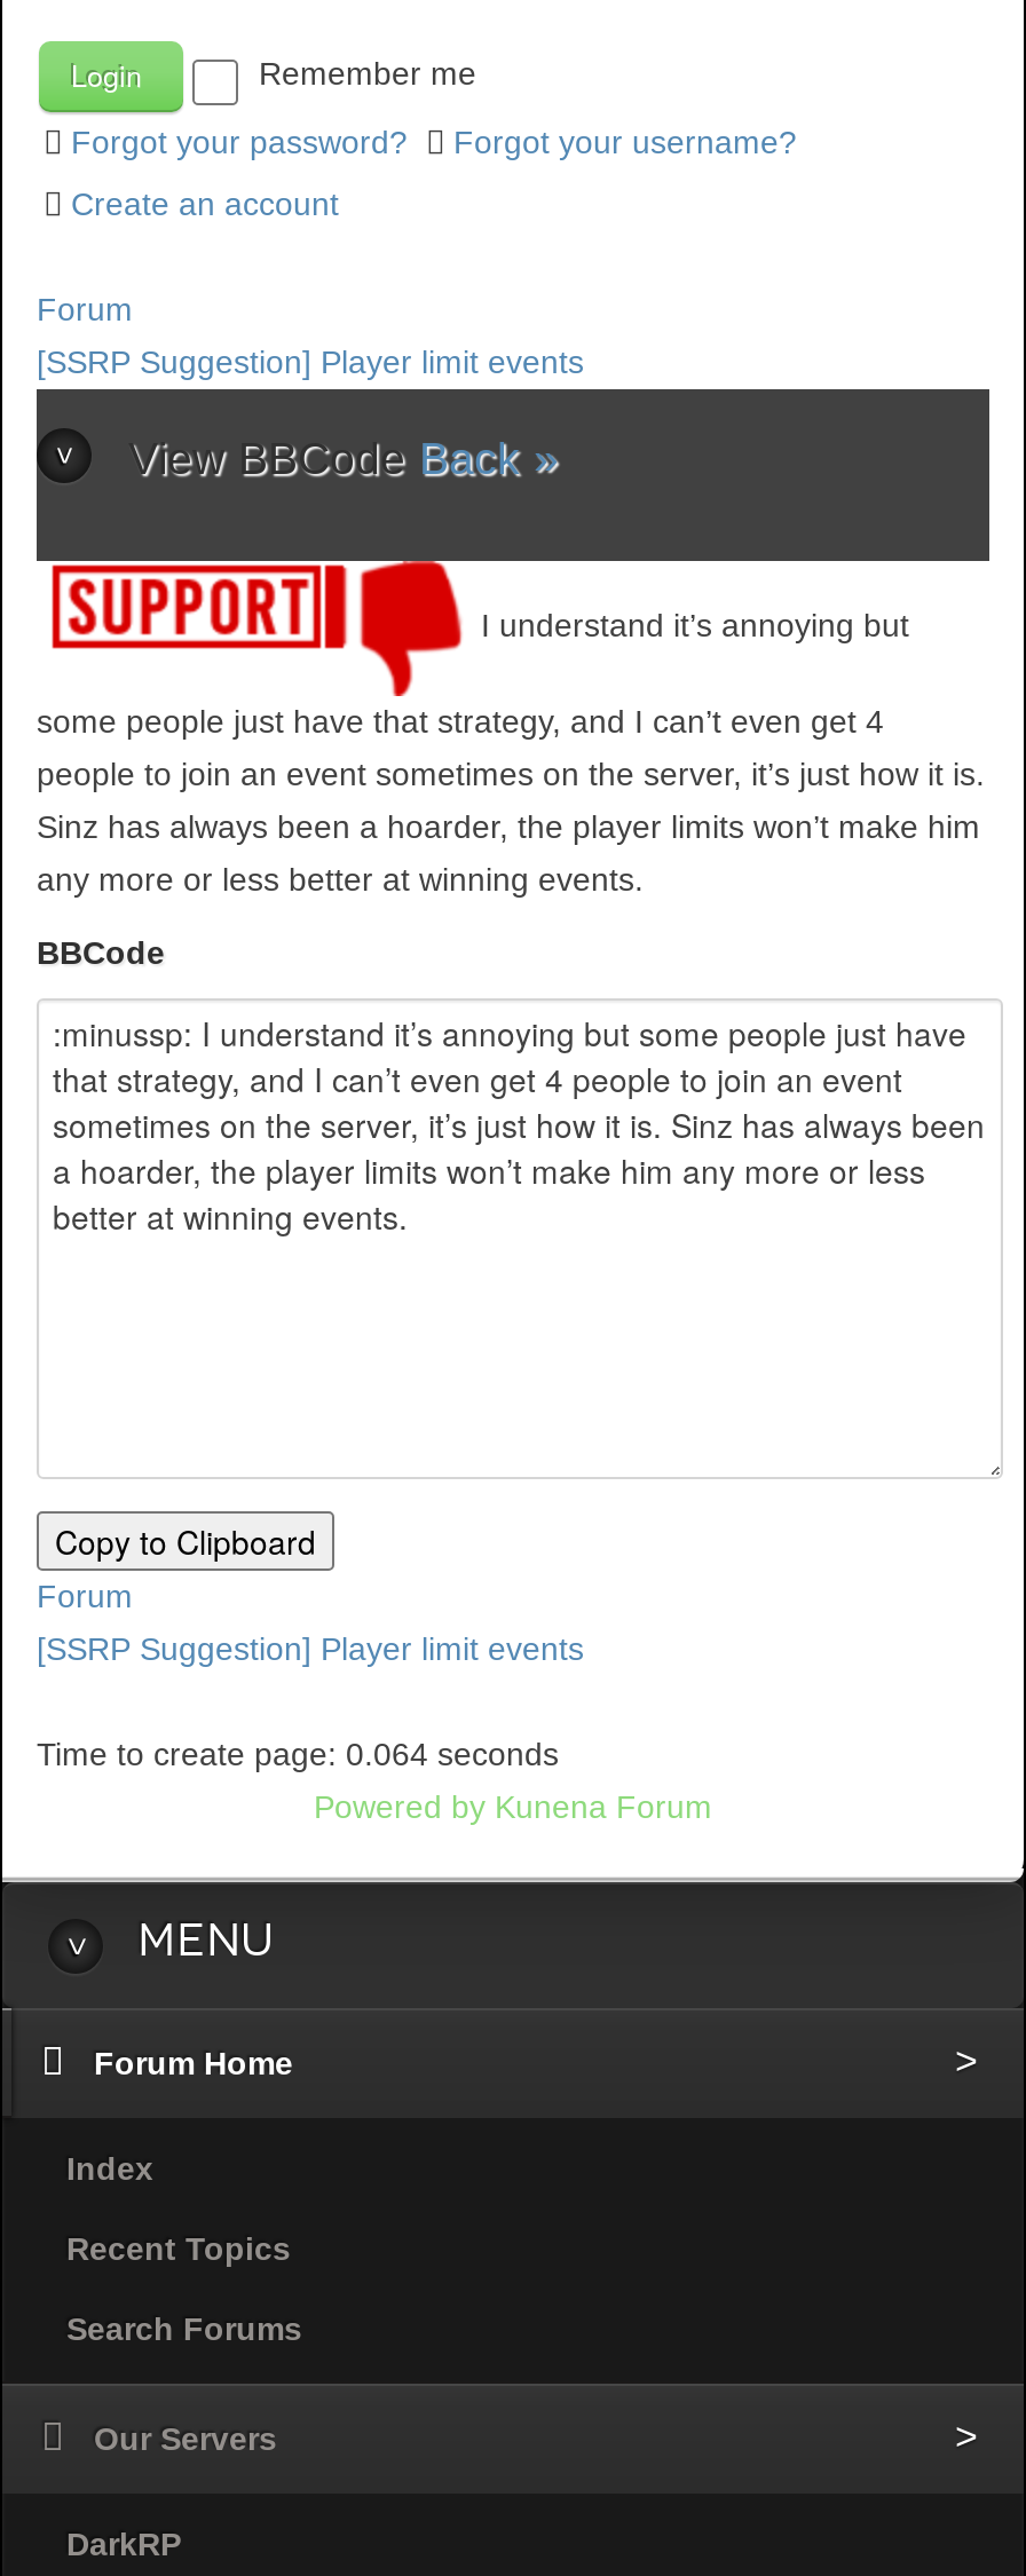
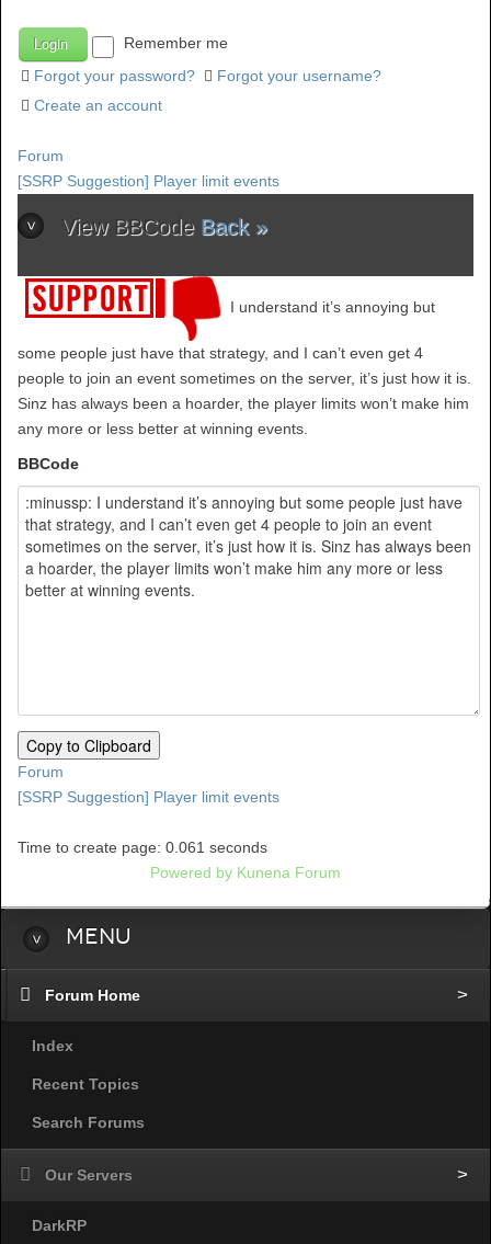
[37,1736,559,1772] Time to create page: 0.064 seconds -> [18,838,267,856] Time to create page: 0.061 seconds

